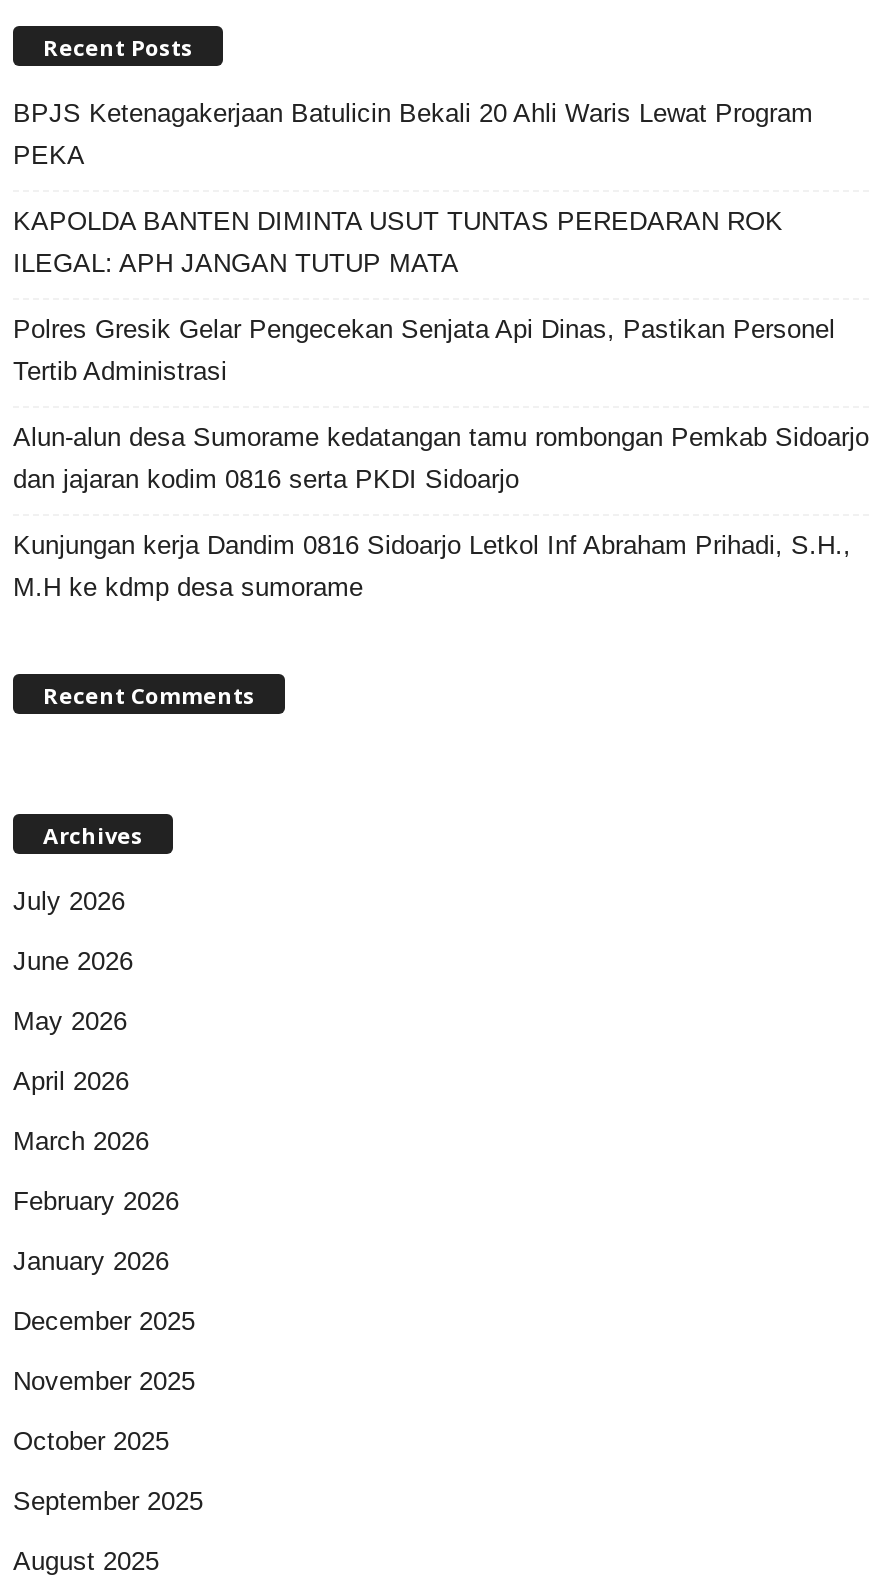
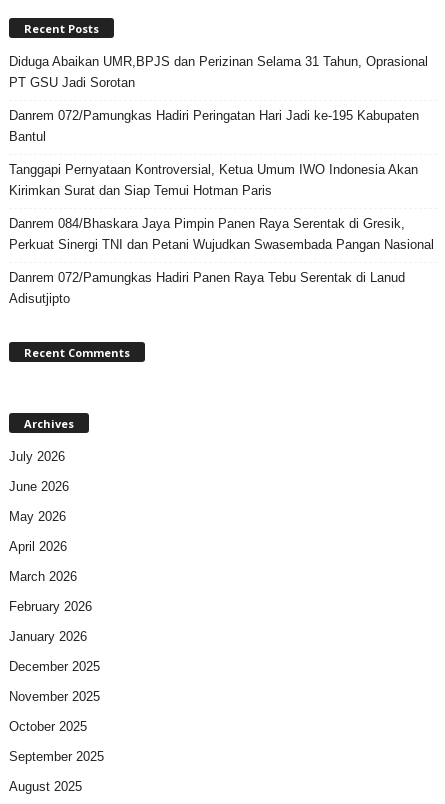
[13,97,813,169] BPJS Ketenagakerjaan Batulicin Bekali 20 Ahli Waris Lewat Program | PEKA -> [9,54,428,90] Diduga Abaikan UMR,BPJS dan Perizinan Selama 31 Tahun, Oprasional | PT GSU Jadi Sorotan
[13,205,783,277] KAPOLDA BANTEN DIMINTA USUT TUNTAS PEREDARAN ROK | ILEGAL: APH JANGAN TUTUP MATA -> [9,108,419,144] Danrem 072/Pamungkas Hadiri Peringatan Hari Jadi ke-195 Kabupaten | Bantul
[13,313,835,385] Polres Gresik Gelar Pengecekan Senjata Api Dinas, Pastikan Personel | Tertib Administrasi -> [9,162,418,198] Tanggapi Pernyataan Kontroversial, Ketua Umum IWO Indonesia Akan | Kirimkan Surat dan Siap Temui Hotman Paris
[13,421,869,493] Alun-alun desa Sumorame kedatangan tamu rombongan Pemkab Sidoarjo | dan jajaran kodim 0816 serta PKDI Sidoarjo -> [9,216,434,252] Danrem 084/Bhaskara Jaya Pimpin Panen Raya Serentak di Gresik, | Perkuat Sinergi TNI dan Petani Wujudkan Swasembada Pangan Nasional
[13,529,851,601] Kunjungan kerja Dandim 0816 Sidoarjo Letkol Inf Abraham Prihadi, S.H., | M.H ke kdmp desa sumorame -> [9,270,405,306] Danrem 072/Pamungkas Hadiri Panen Raya Tebu Serentak di Lanud | Adisutjipto

